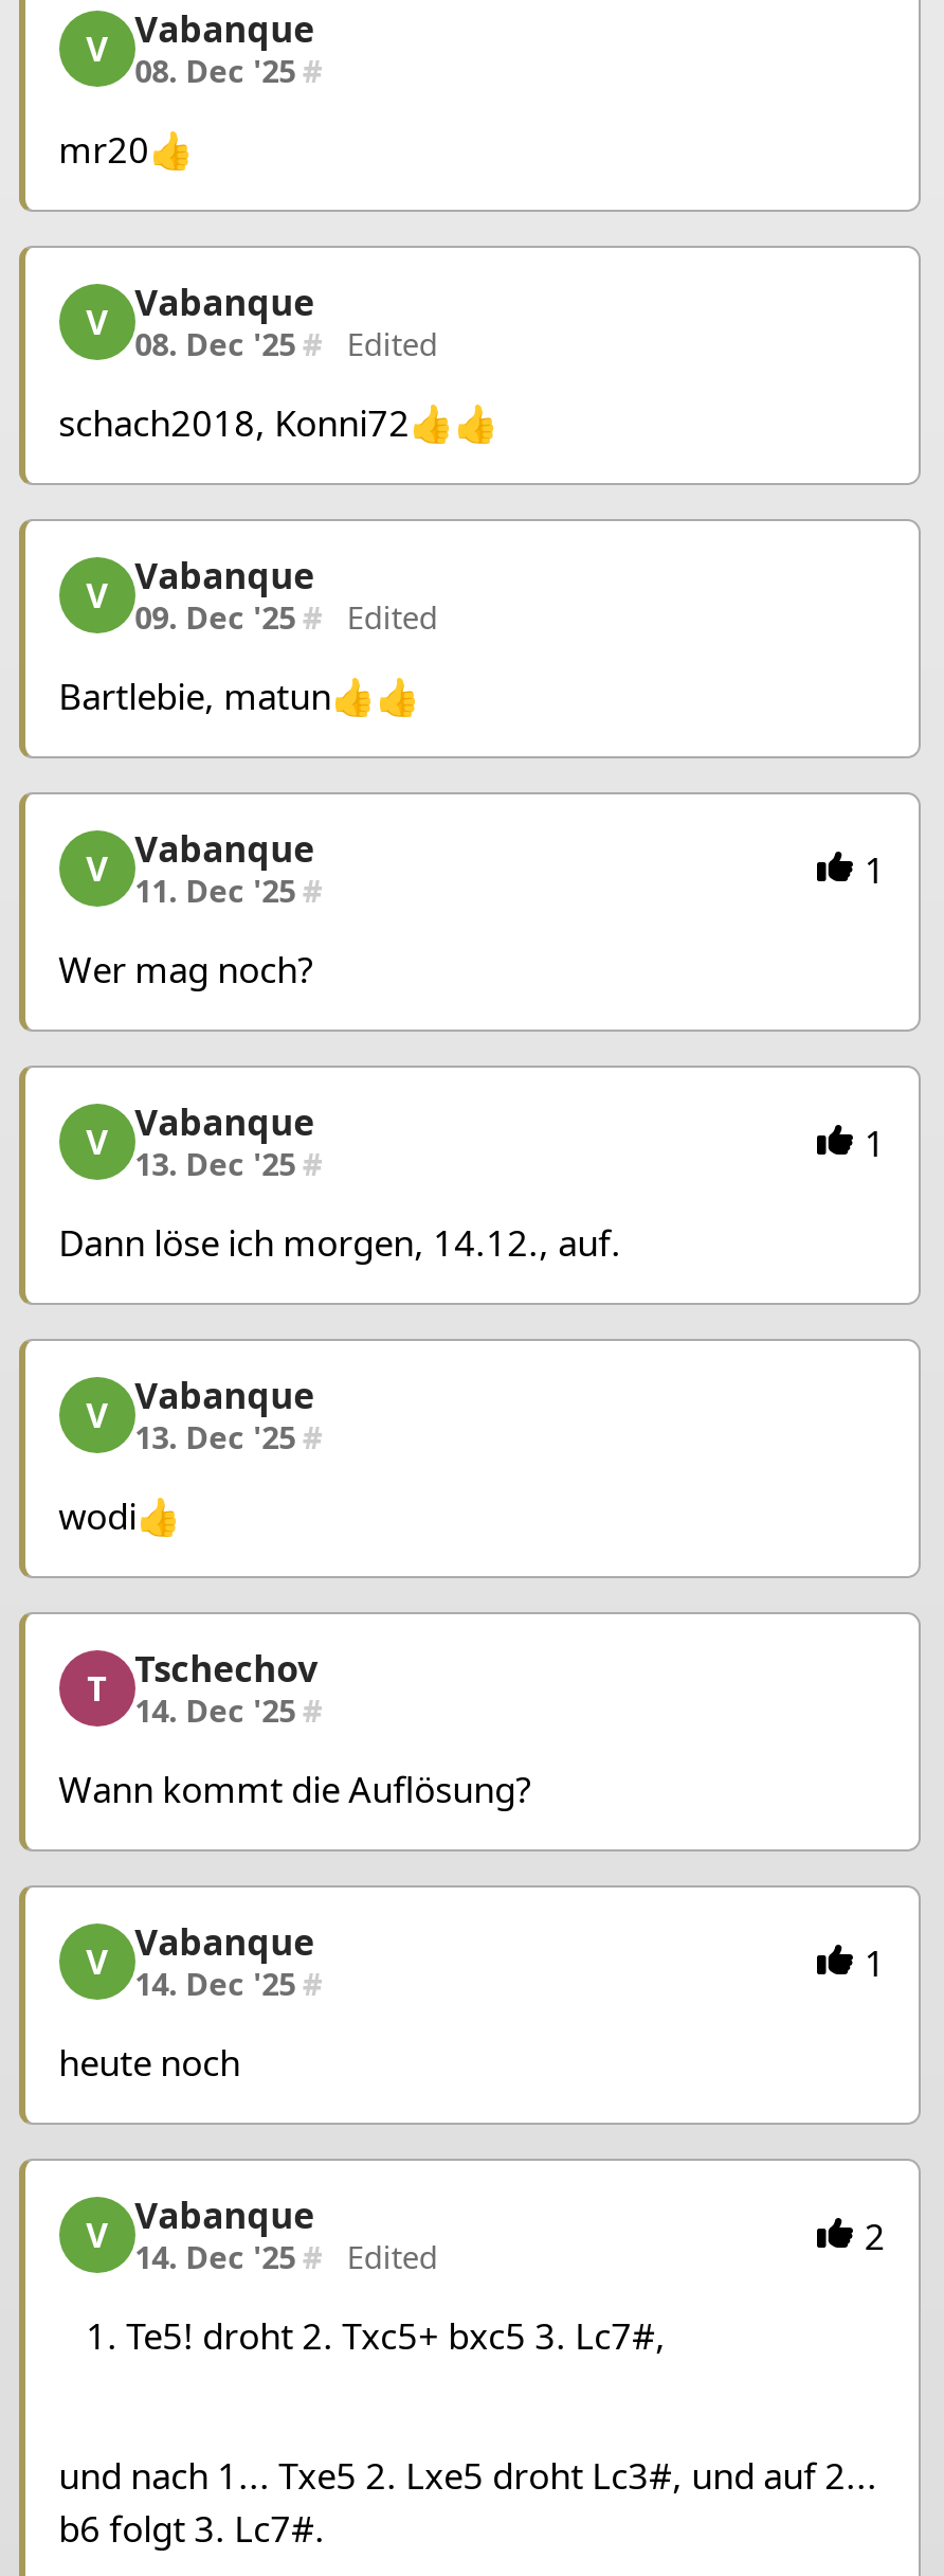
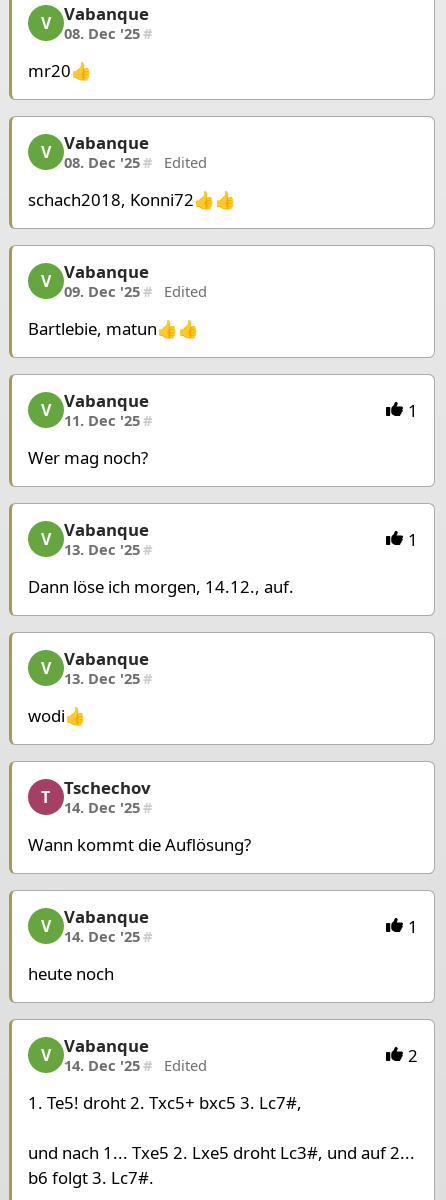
[126,2312,666,2361] Te5! droht 2. Txc5+ bxc5 3. Lc7#, -> [28,1091,302,1114] 1. Te5! droht 2. Txc5+ bxc5 3. Lc7#,

